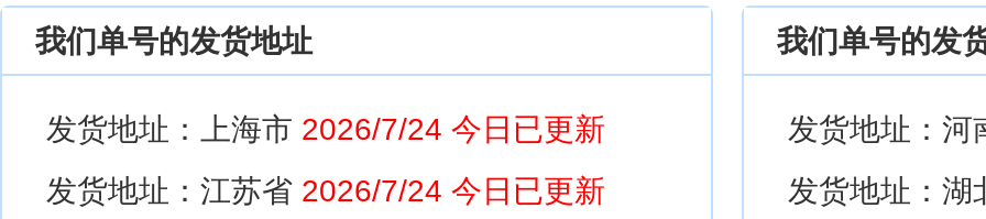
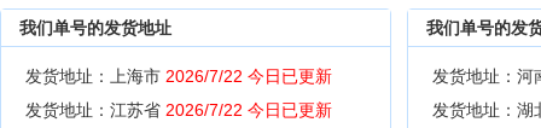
[46,111,605,146] 发货地址：上海市2026/7/24今日已更新 -> [25,66,332,86] 发货地址：上海市2026/7/22今日已更新
[46,173,605,208] 发货地址：江苏省2026/7/24今日已更新 -> [25,100,332,120] 发货地址：江苏省2026/7/22今日已更新

